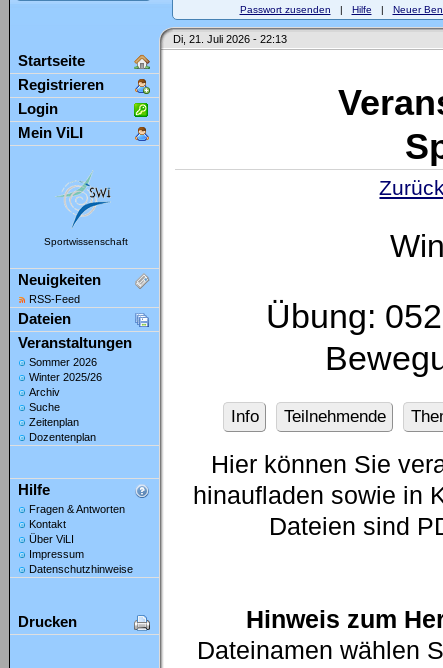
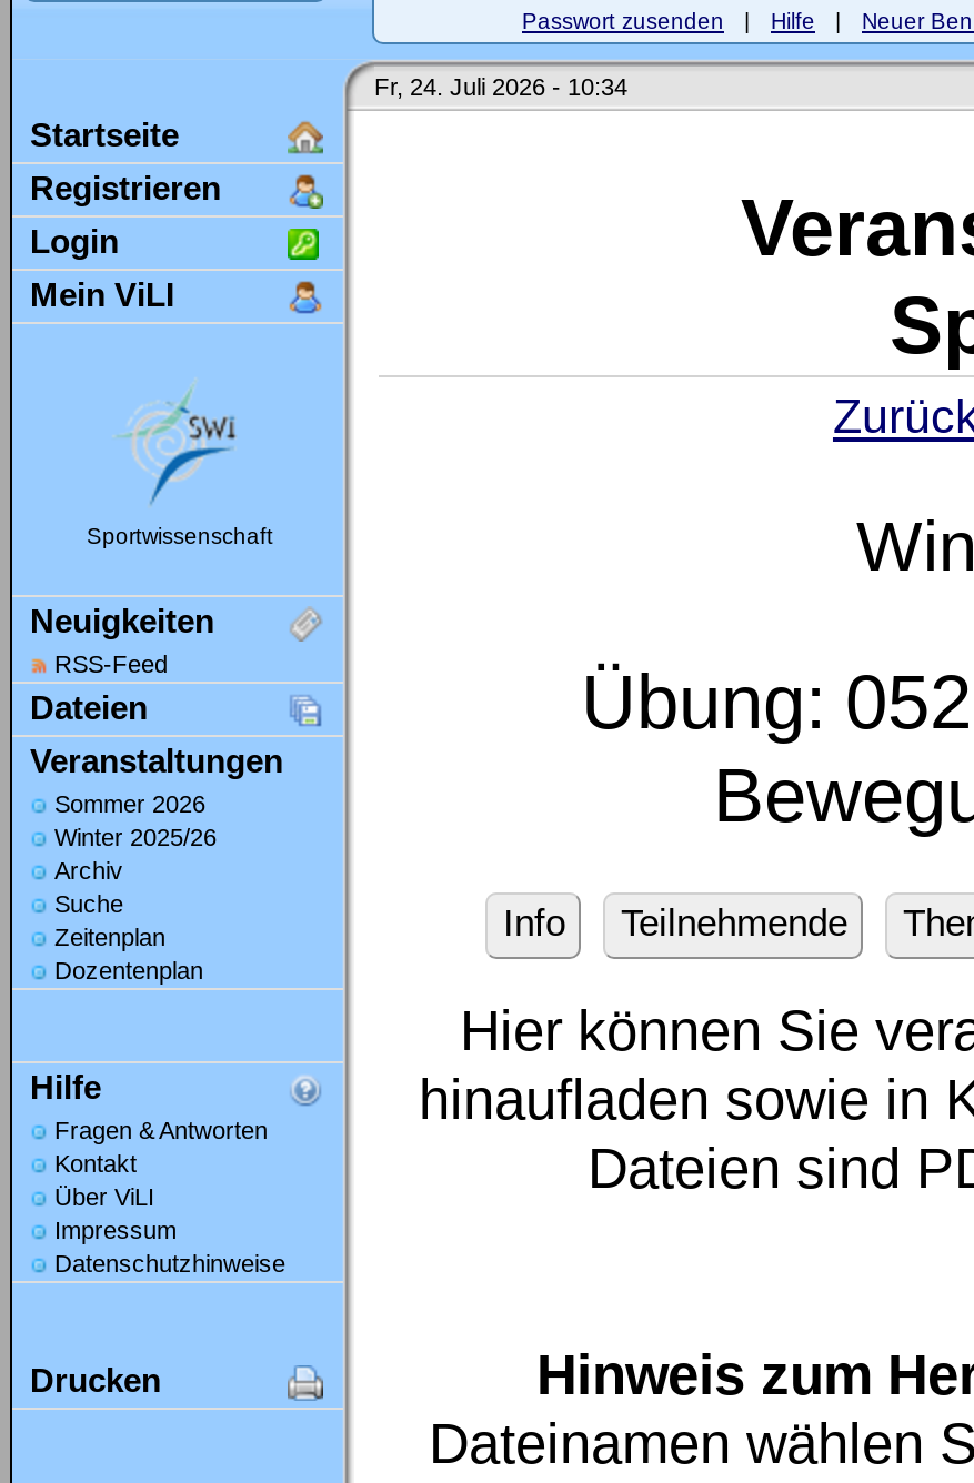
[173,33,287,45] Di, 21. Juli 2026 - 22:13 -> [374,73,627,100] Fr, 24. Juli 2026 - 10:34

